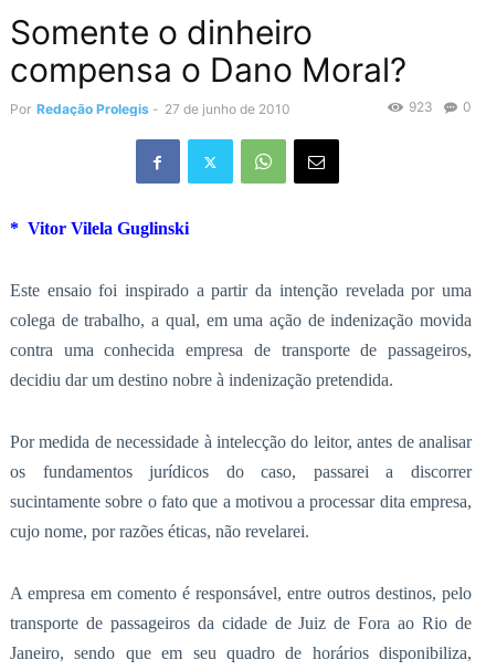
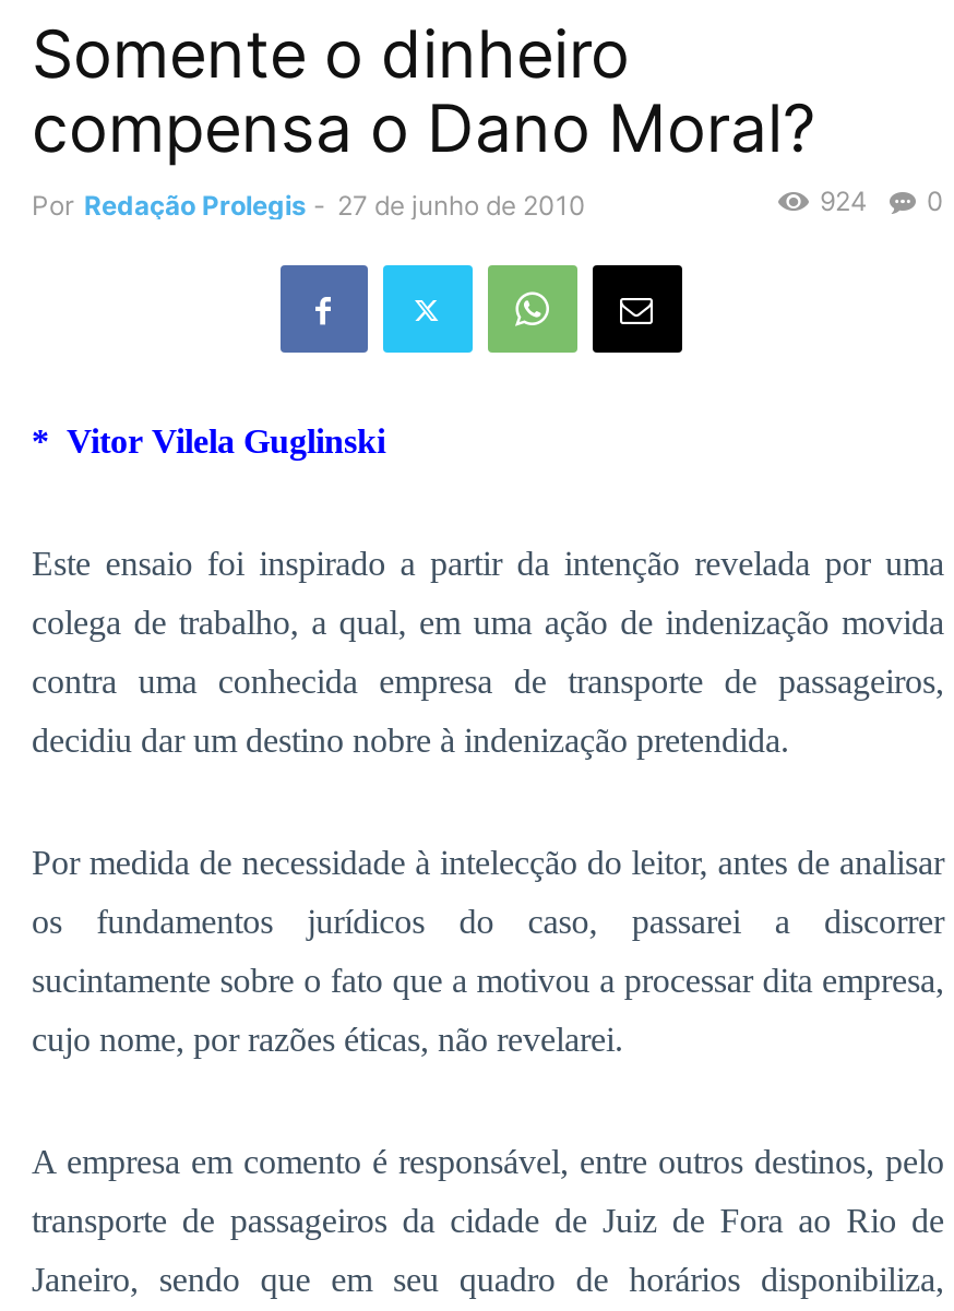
[409,98,472,115] 923 0 -> [820,184,944,217] 924 0

